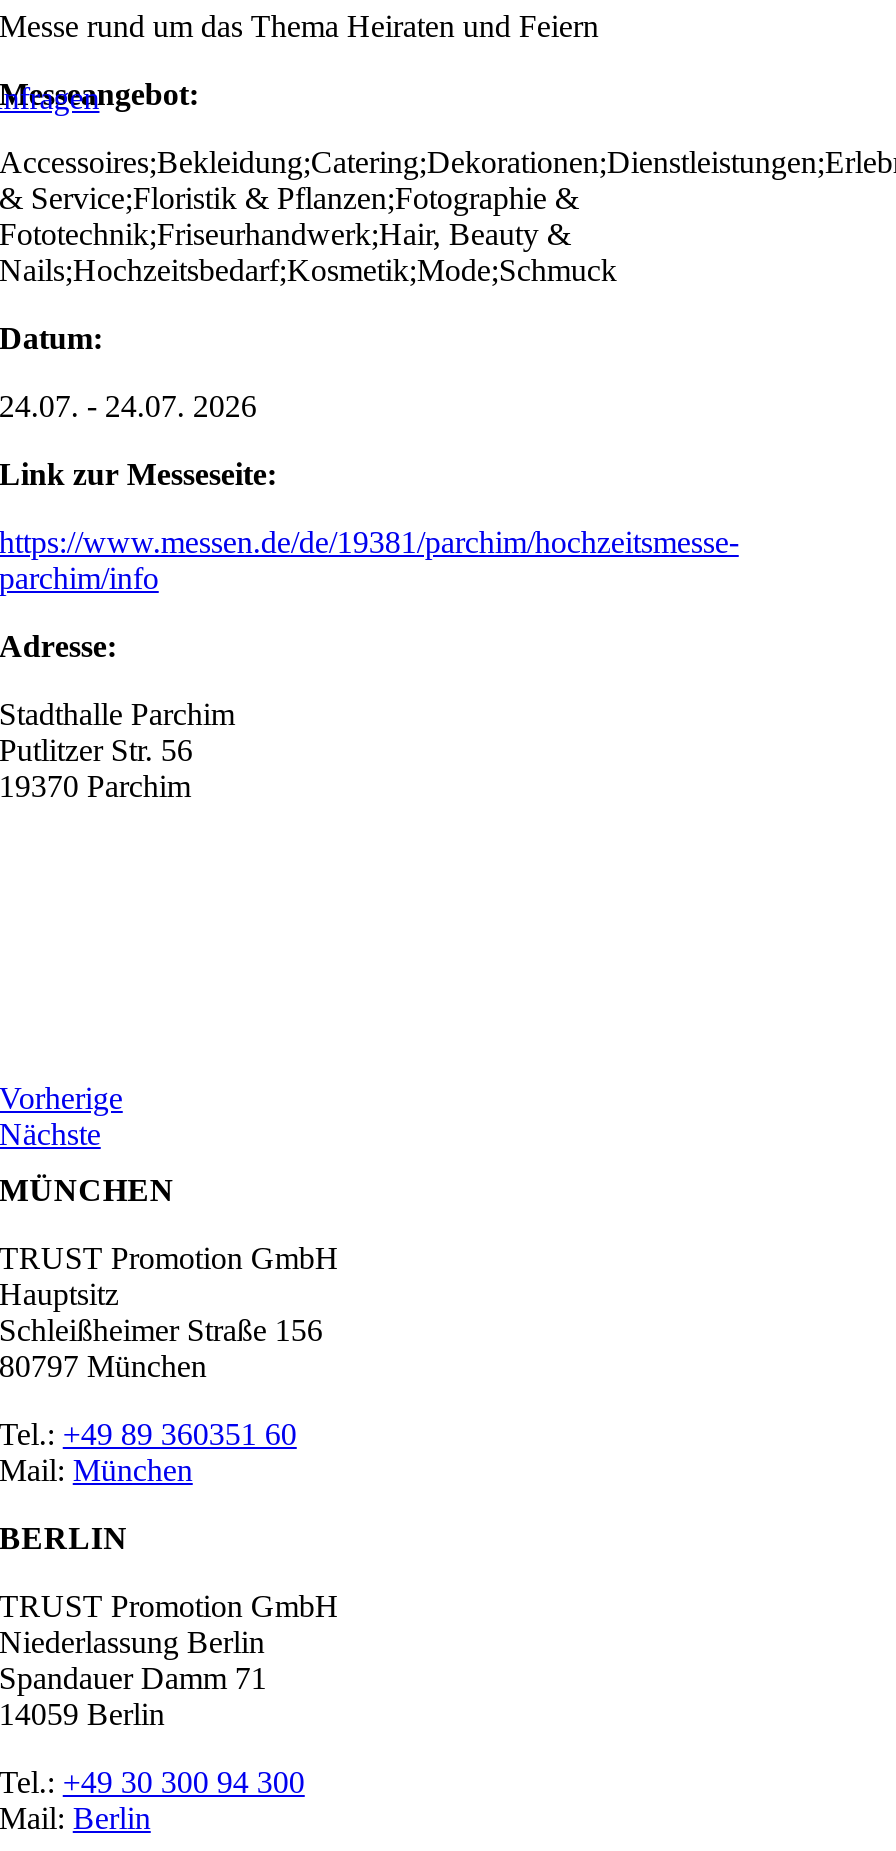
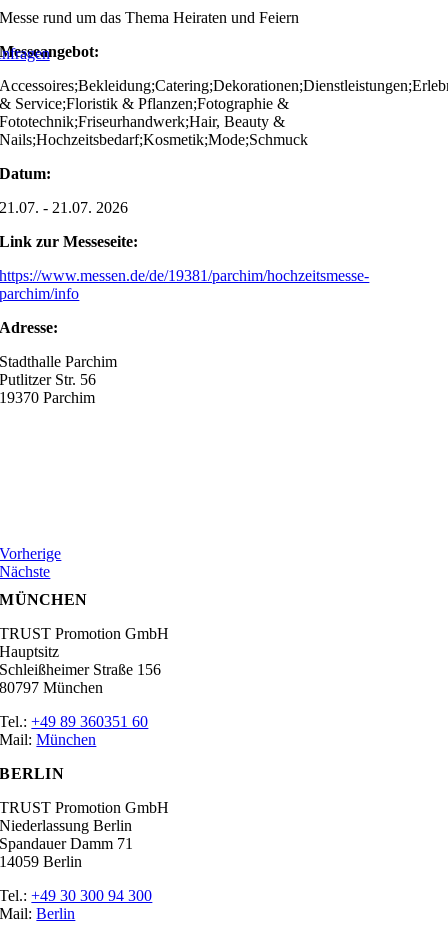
[0,389,257,423] 24.07. - 24.07. 2026 -> [0,199,128,216] 21.07. - 21.07. 2026

